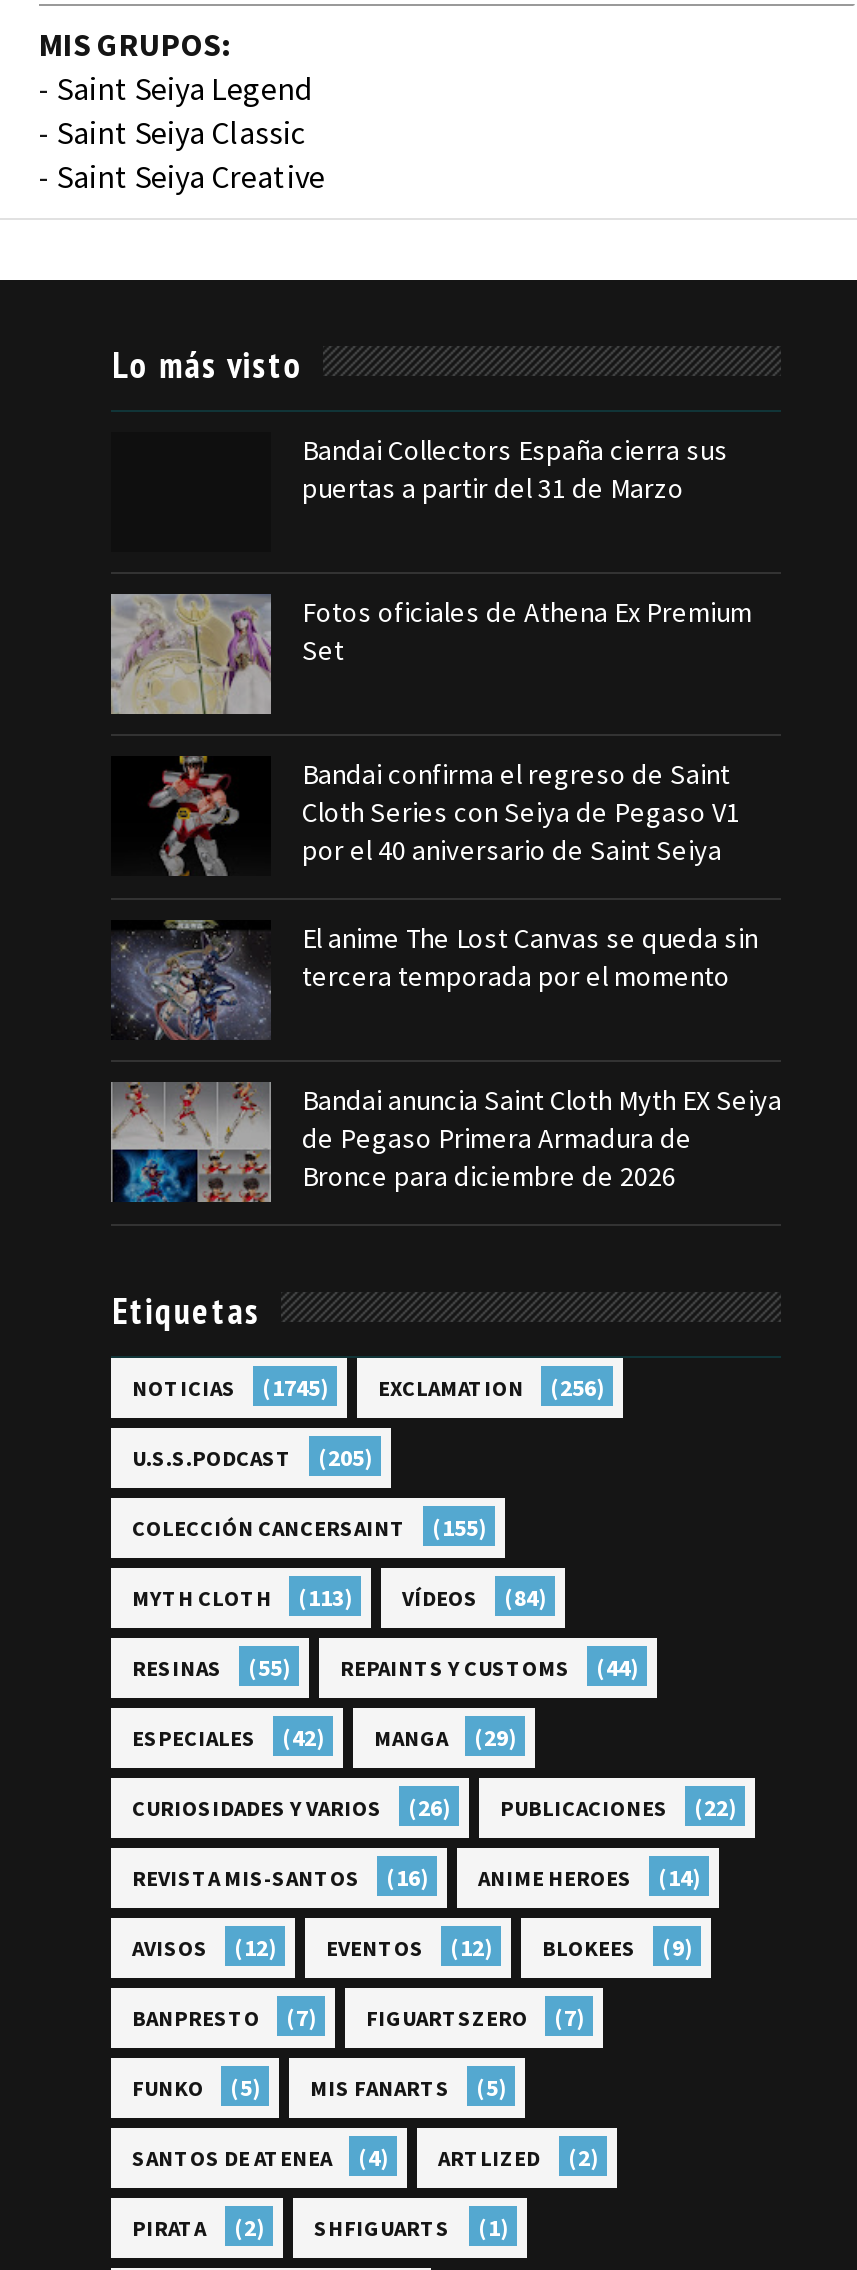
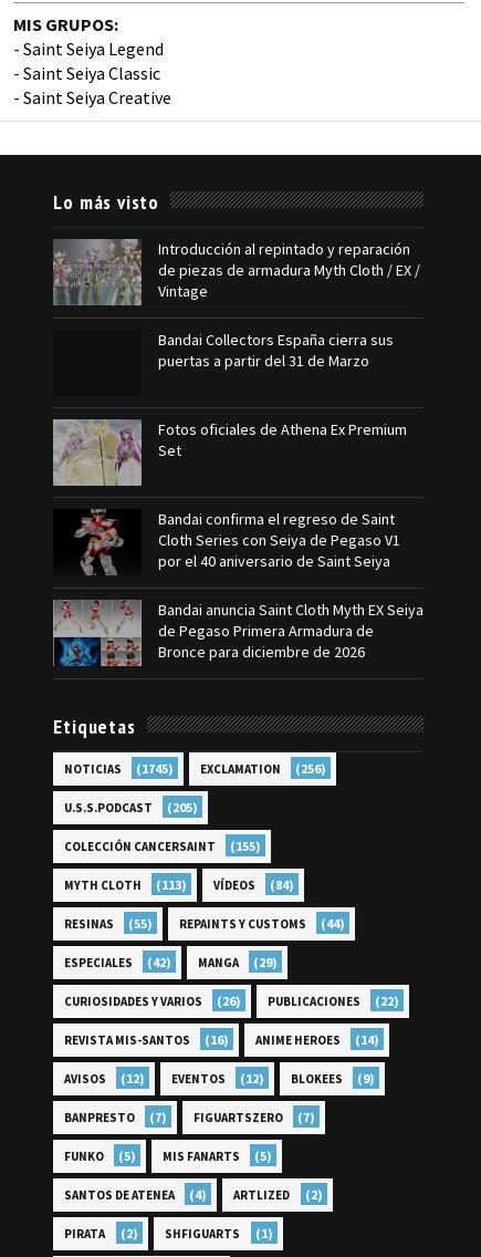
none -> [52,238,421,307] [image] | Introducción al repintado y reparación | de piezas de armadura Myth Cloth / EX / | Vintage
moved [107,432,752,868] -> [51,330,407,571]: [image] | Bandai Collectors España cierra sus | puertas a partir del 31 de Marzo | Fotos oficiales de Athena Ex Premium | Set | Bandai confirma el regreso de Saint | Cloth Series con Seiya de Pegaso V1 | por el 40 aniversario de Saint Seiya
[111,920,758,1040] [image] | El anime The Lost Canvas se queda sin | tercera temporada por el momento -> none

